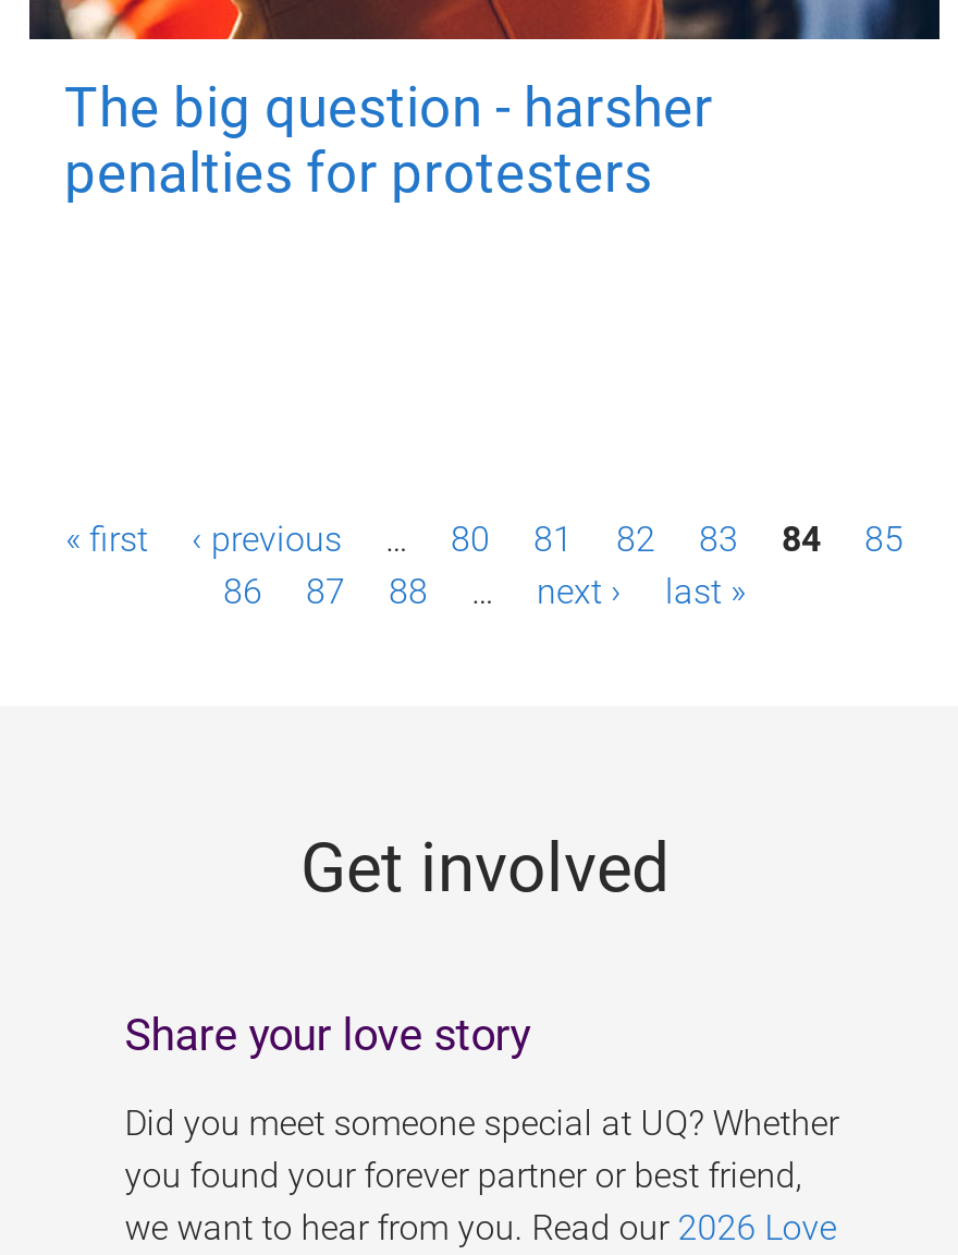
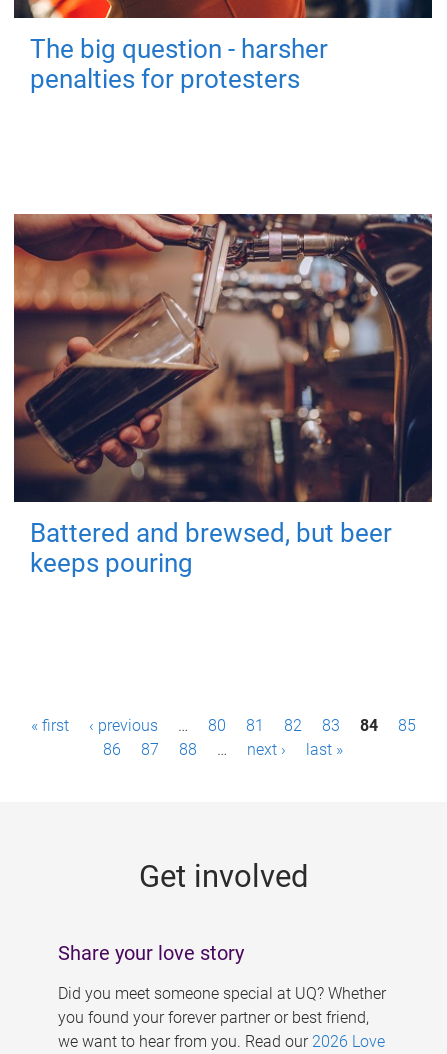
none -> [13,213,433,578] [image] | Battered and brewsed, but beer | keeps pouring

